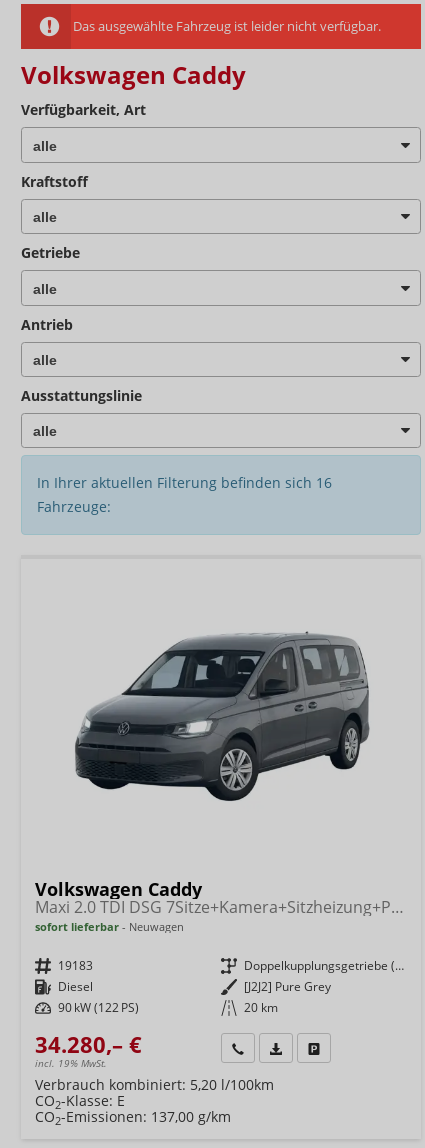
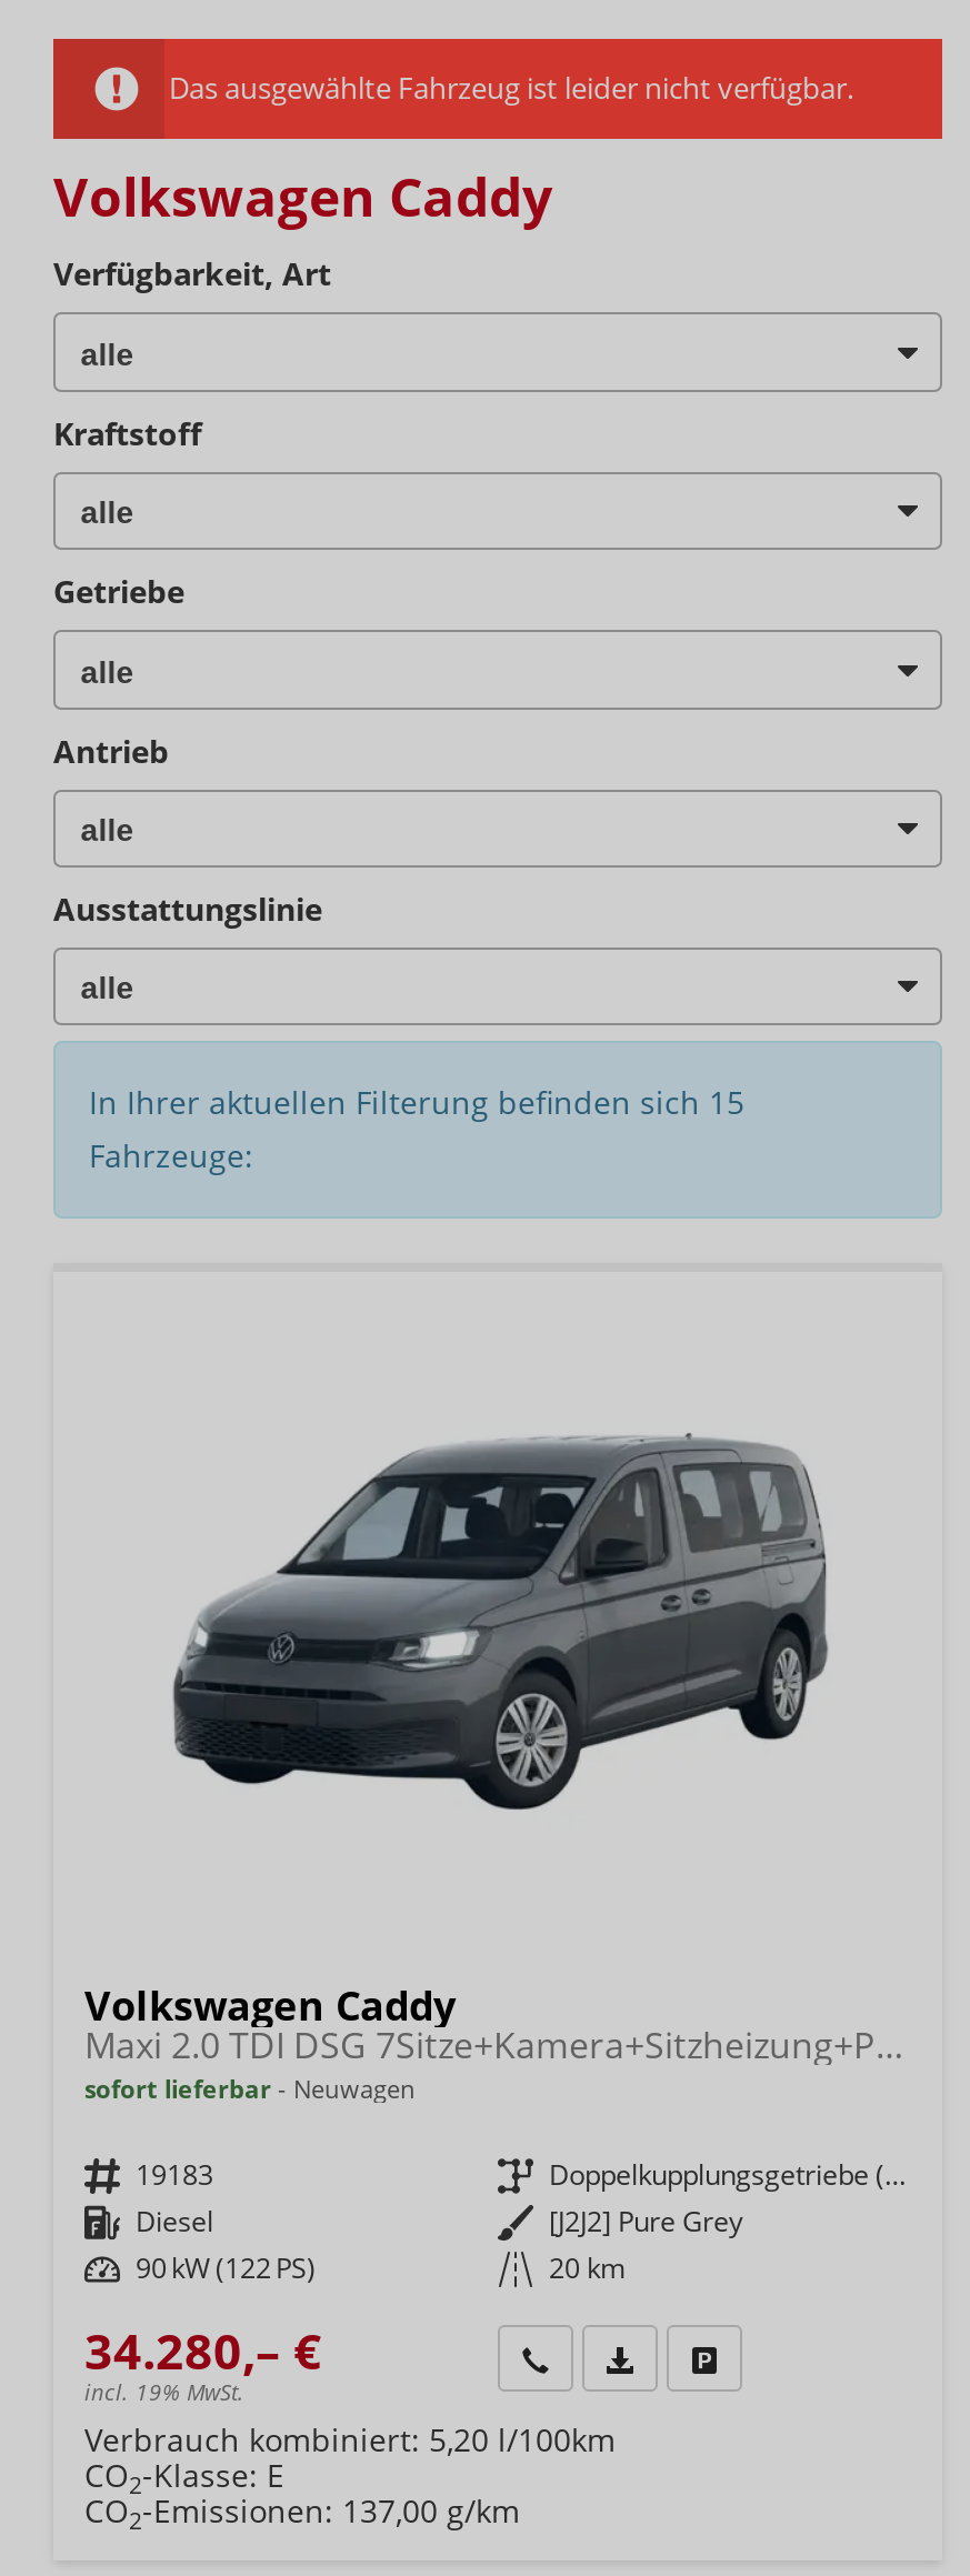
[37,473,332,492] In Ihrer aktuellen Filterung befinden sich 16 -> [89,1082,744,1124] In Ihrer aktuellen Filterung befinden sich 15

